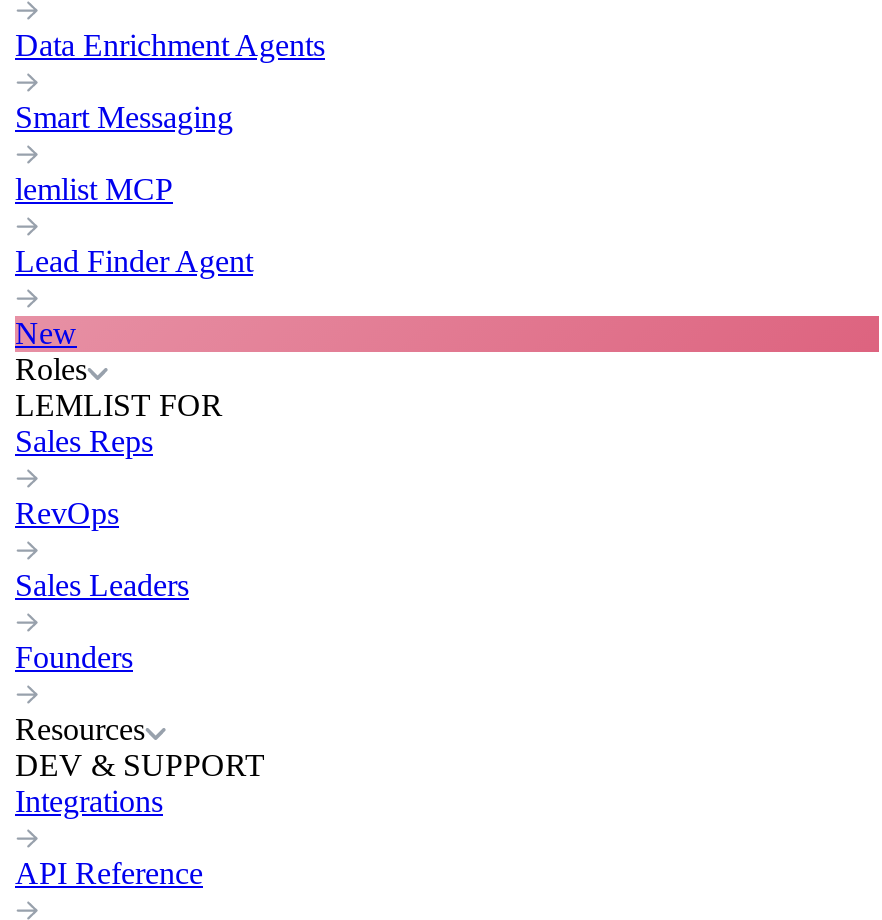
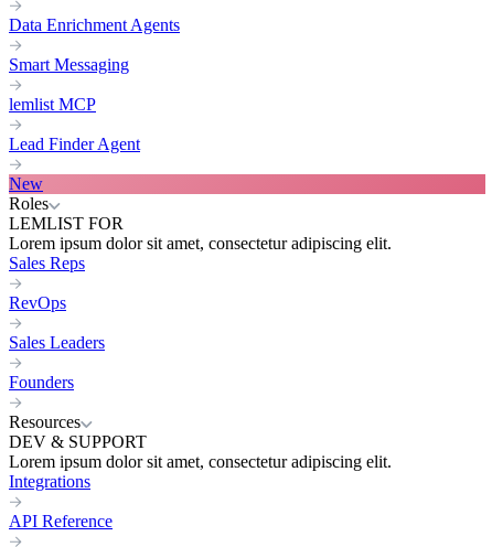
none -> [9,234,392,253] Lorem ipsum dolor sit amet, consectetur adipiscing elit.
none -> [9,452,392,471] Lorem ipsum dolor sit amet, consectetur adipiscing elit.

